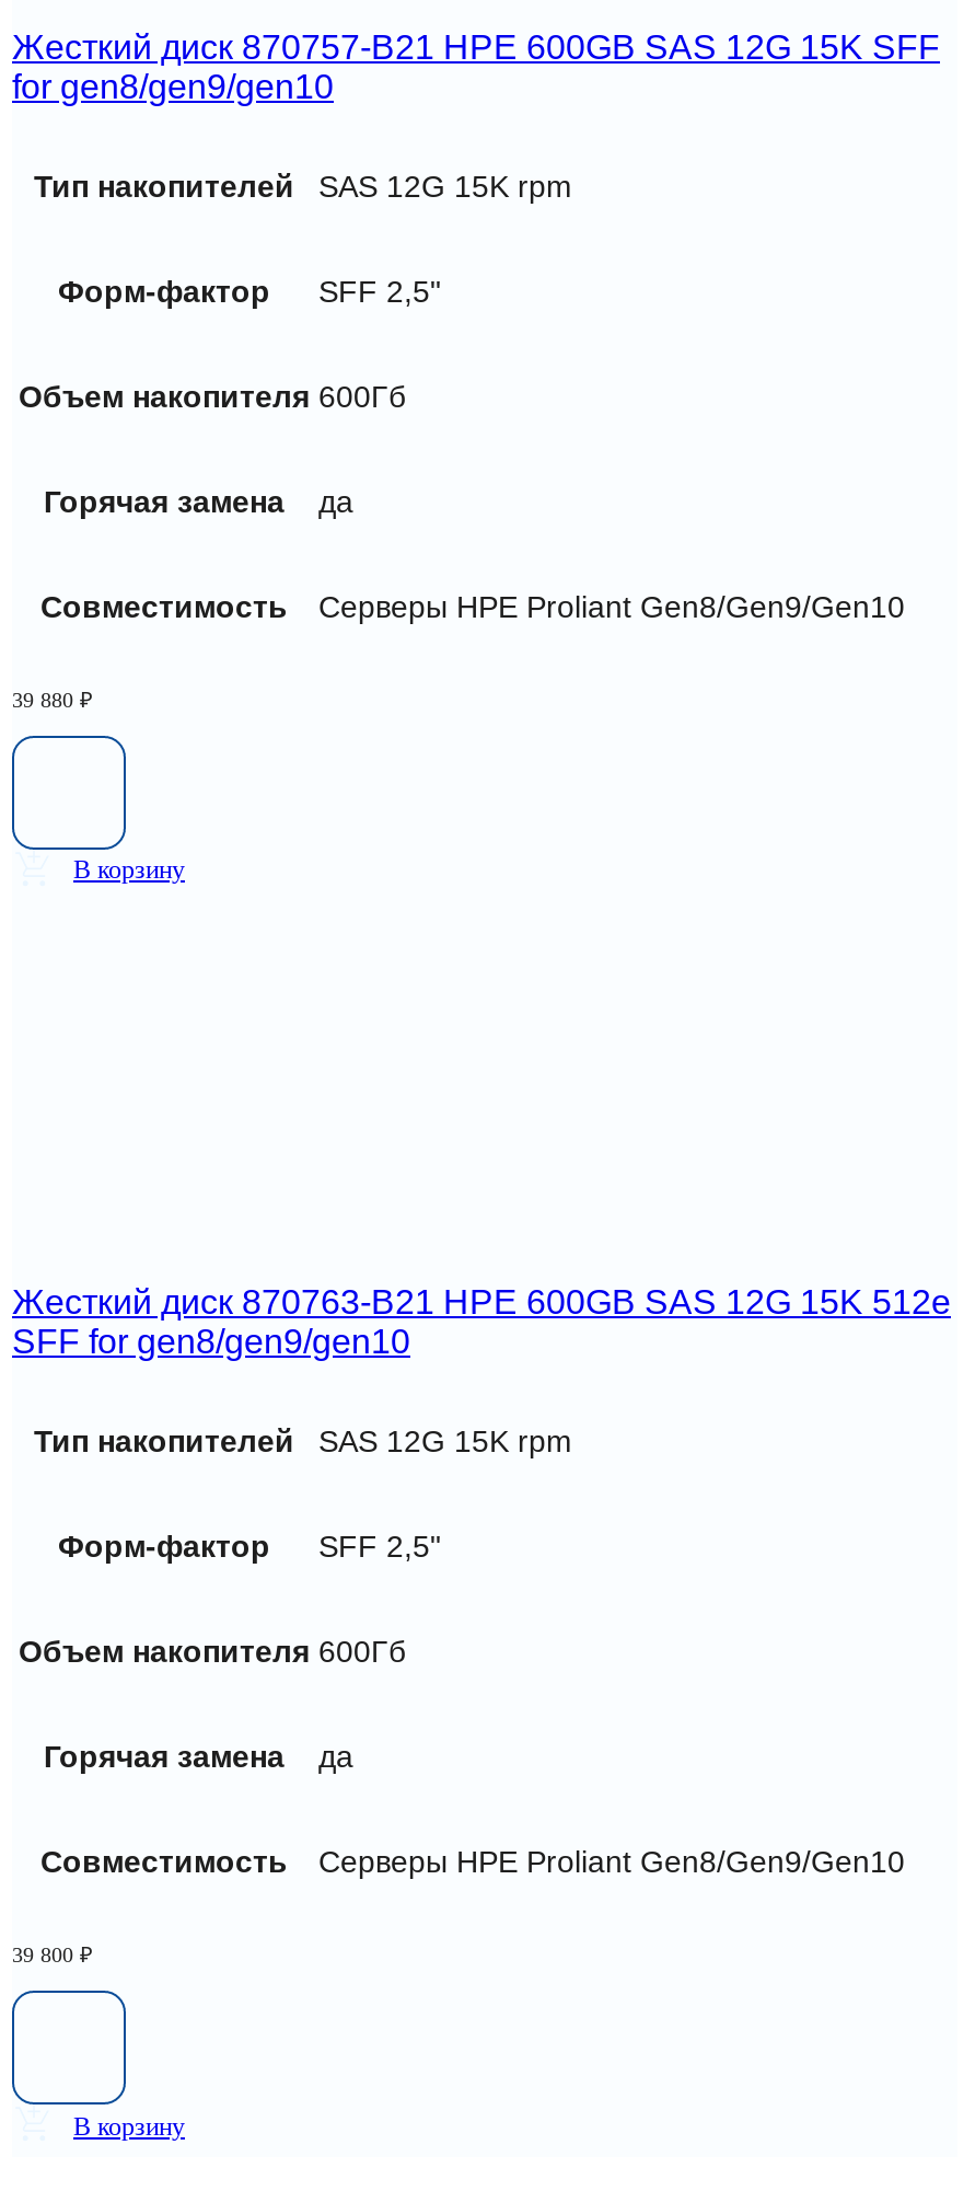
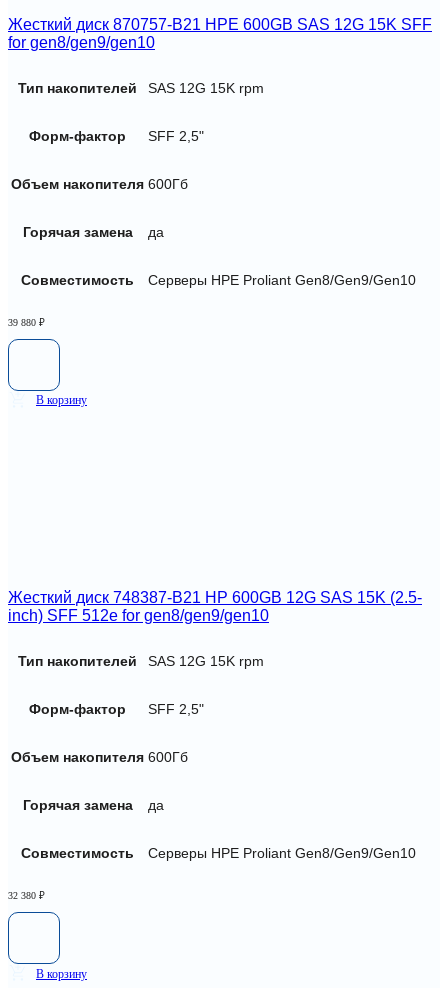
[12,1284,951,1361] Жесткий диск 870763-B21 HPE 600GB SAS 12G 15K 512e | SFF for gen8/gen9/gen10 -> [8,589,422,624] Жесткий диск 748387-B21 HP 600GB 12G SAS 15K (2.5- | inch) SFF 512e for gen8/gen9/gen10
[12,1943,93,1967] 39 800 ₽ -> [8,890,45,901] 32 380 ₽

